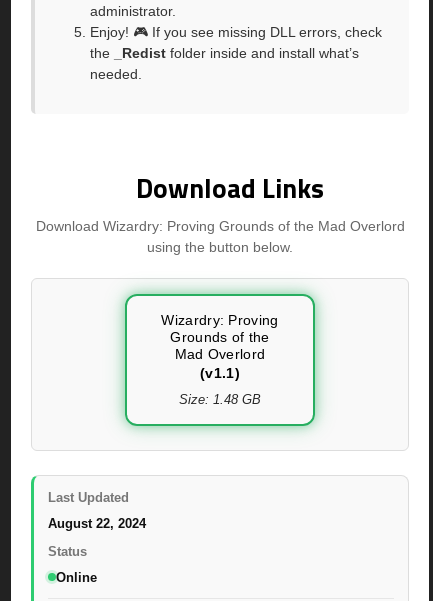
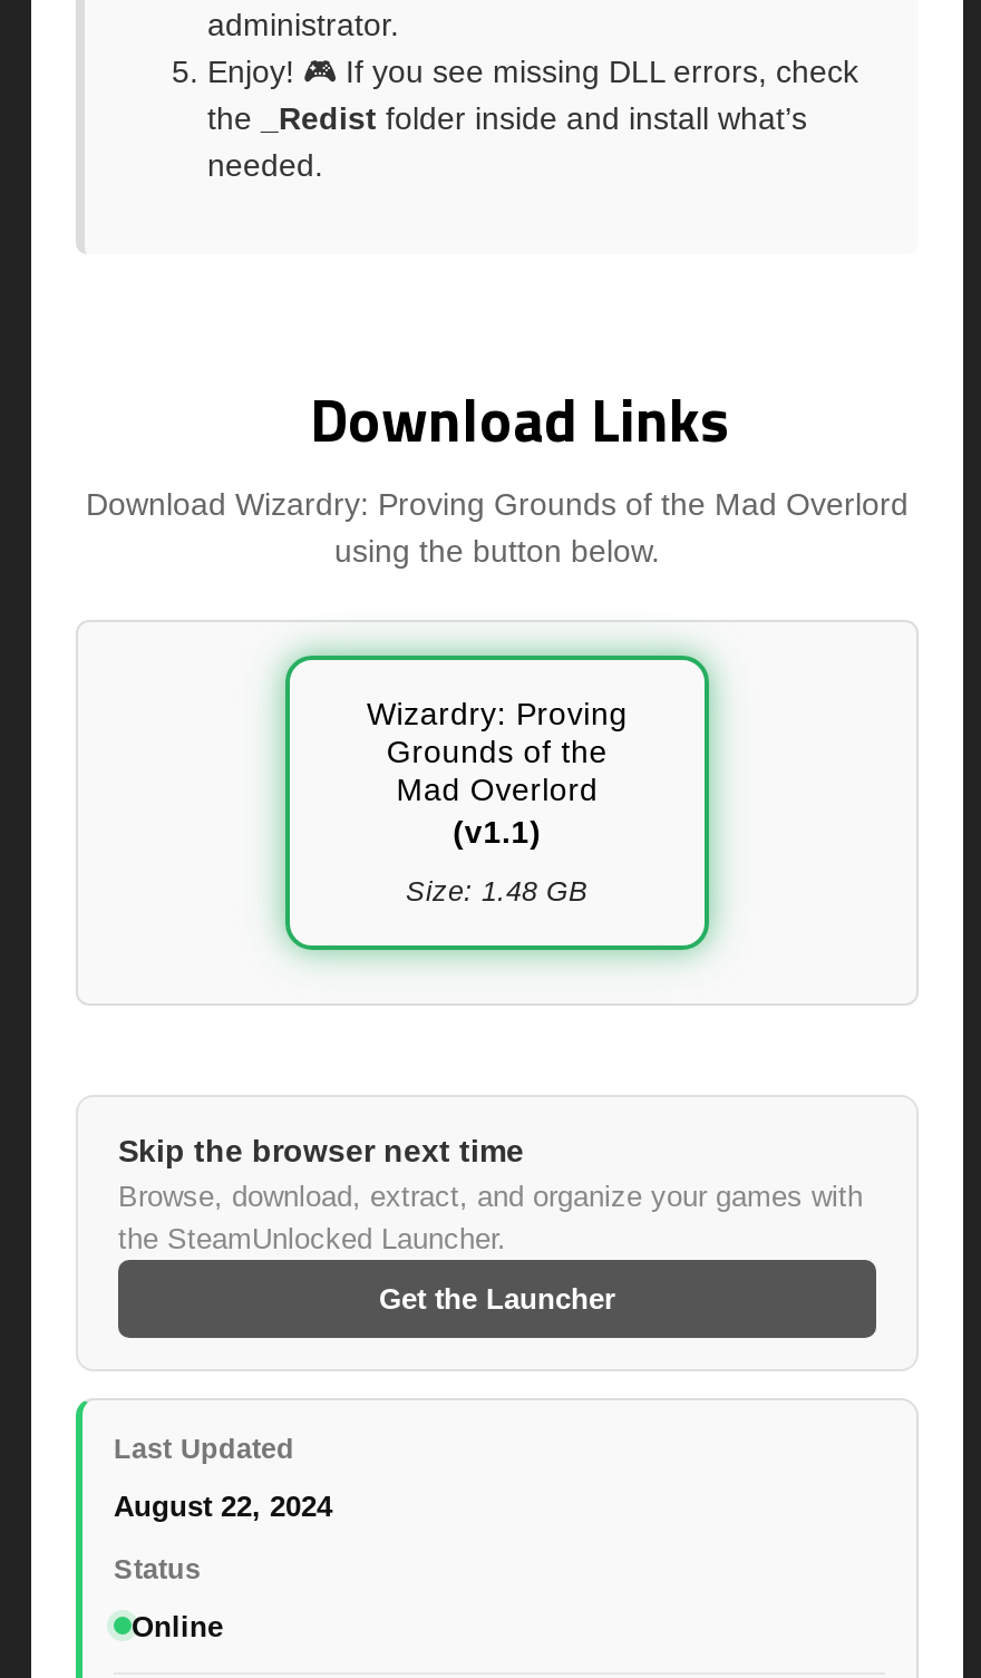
none -> [118,1132,863,1315] Skip the browser next time | Browse, download, extract, and organize your games with | the SteamUnlocked Launcher. | Get the Launcher

